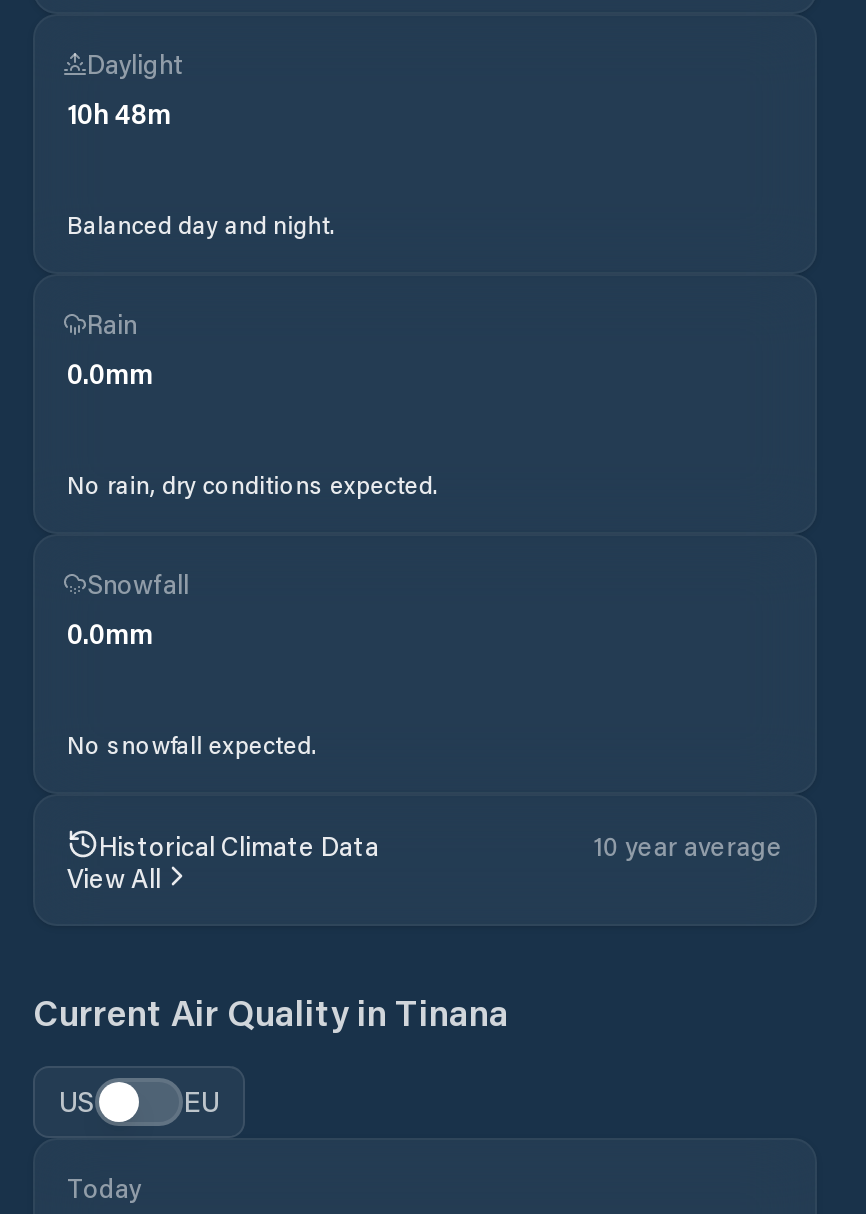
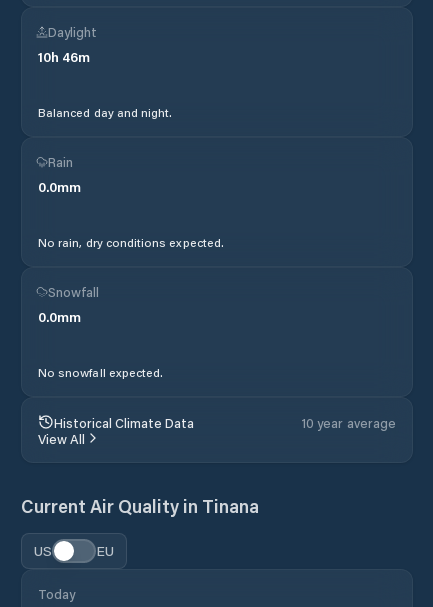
[67,94,171,132] 10h 48m -> [38,47,90,66] 10h 46m

